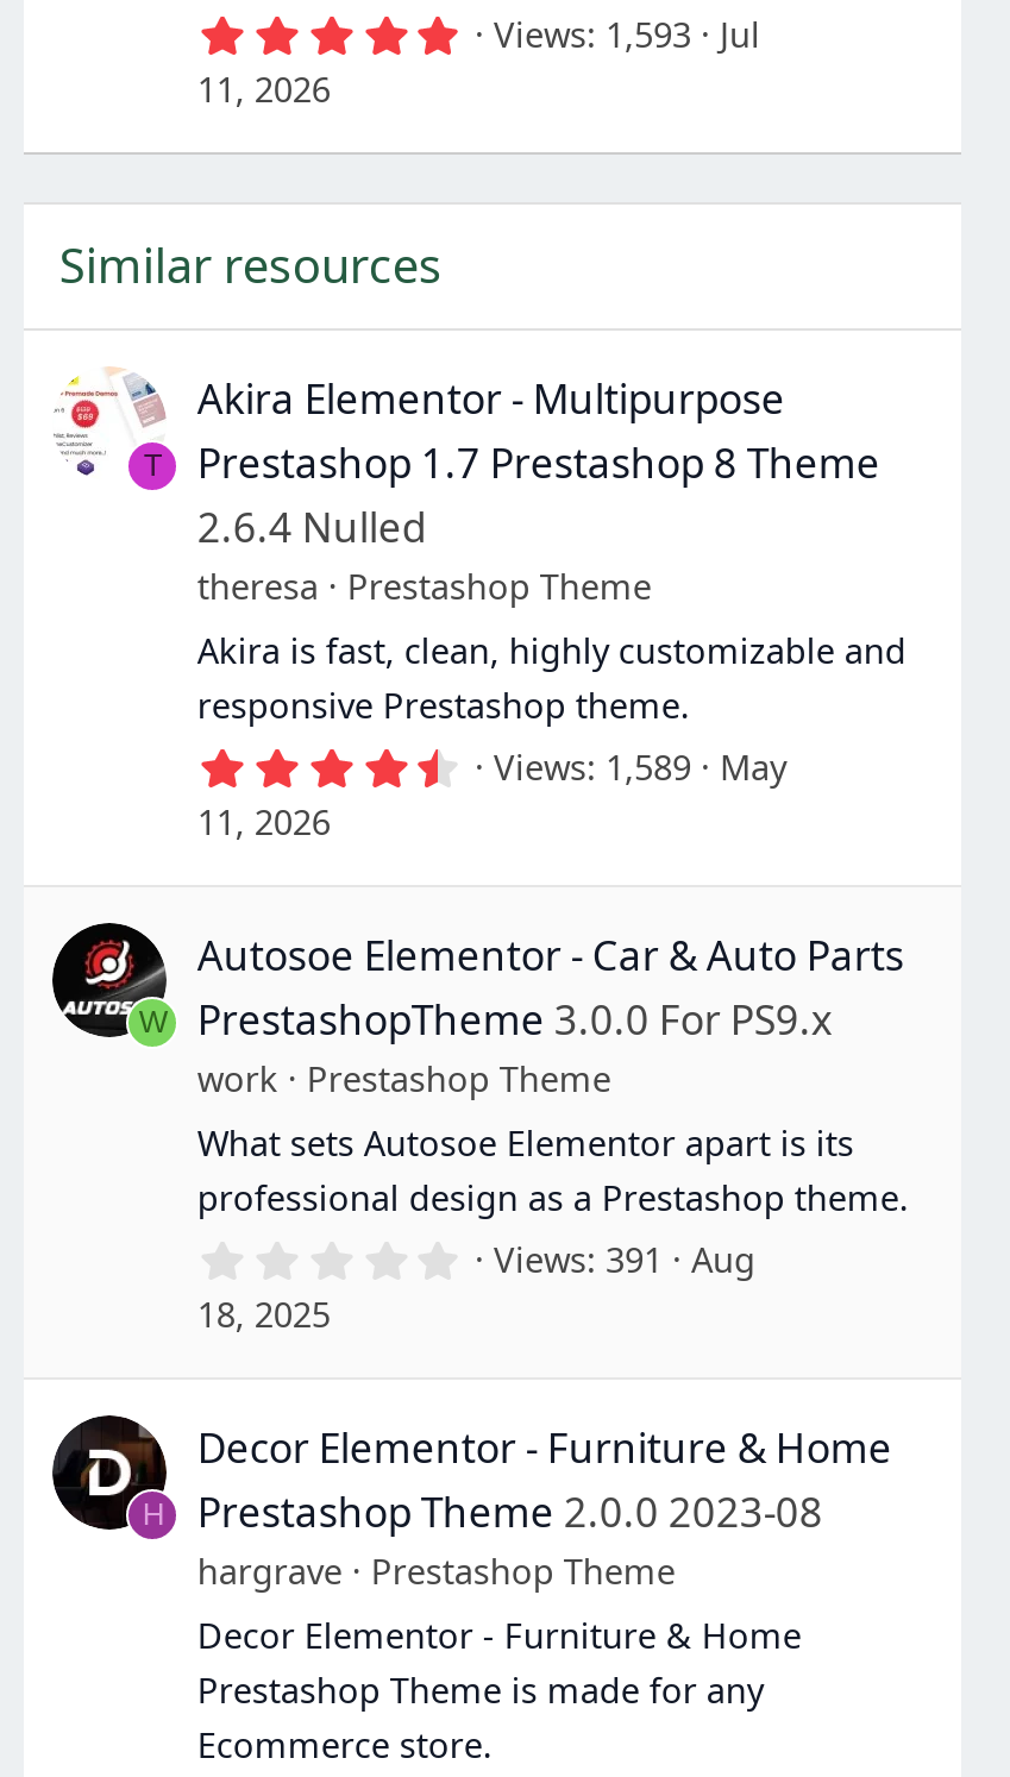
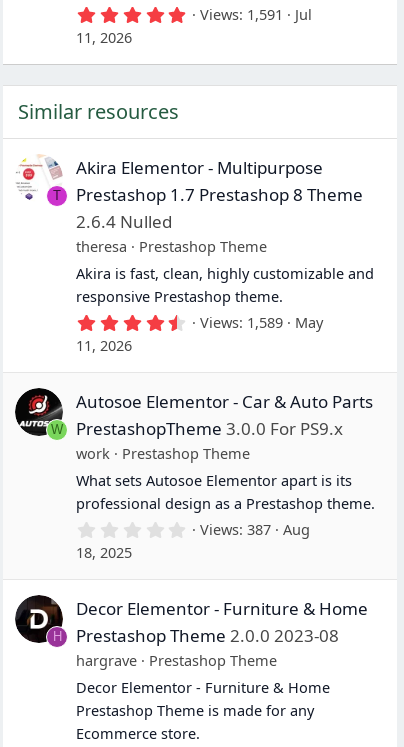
[494,9,760,56] Views 1,593 Jul -> [200,4,312,24] Views 1,591 Jul
[463,1232,755,1284] 0 Views 391 Aug -> [187,518,310,540] 0 Views 387 Aug

